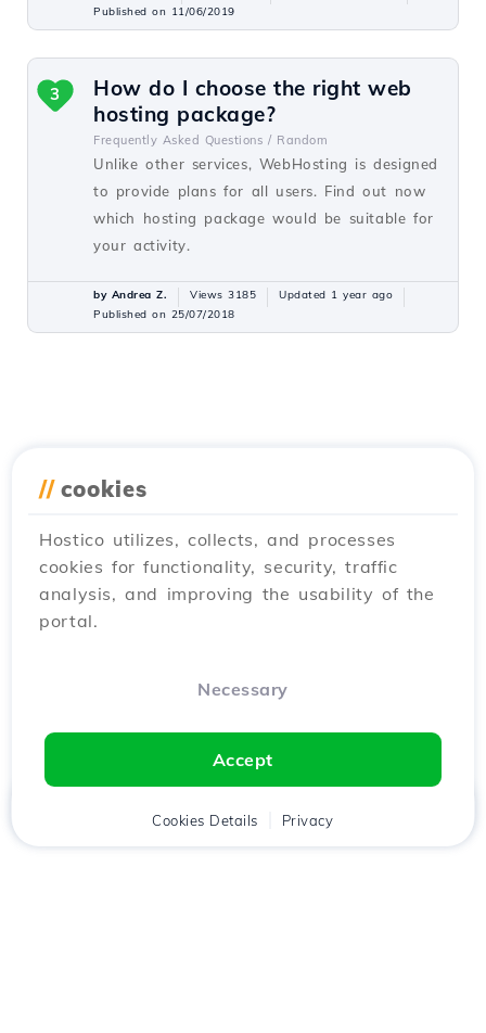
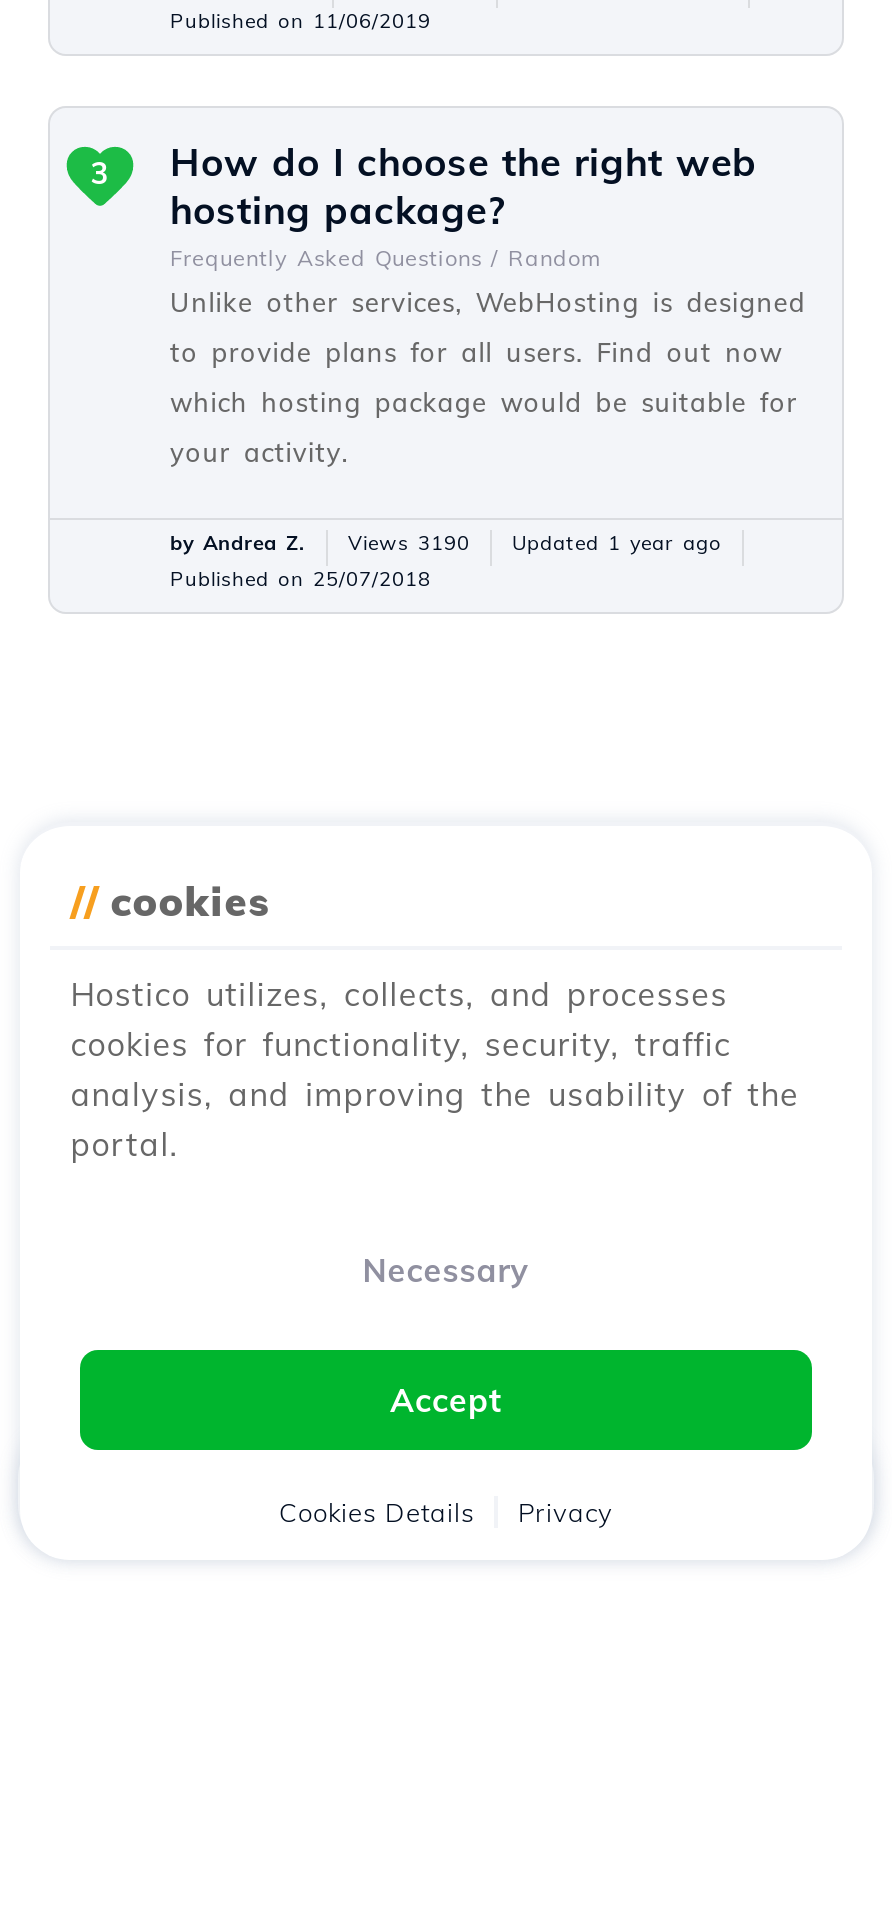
[93,288,393,302] by Andrea Z. Views 3185 Updated 1 year ago -> [170,530,722,556] by Andrea Z. Views 3190 Updated 1 year ago

